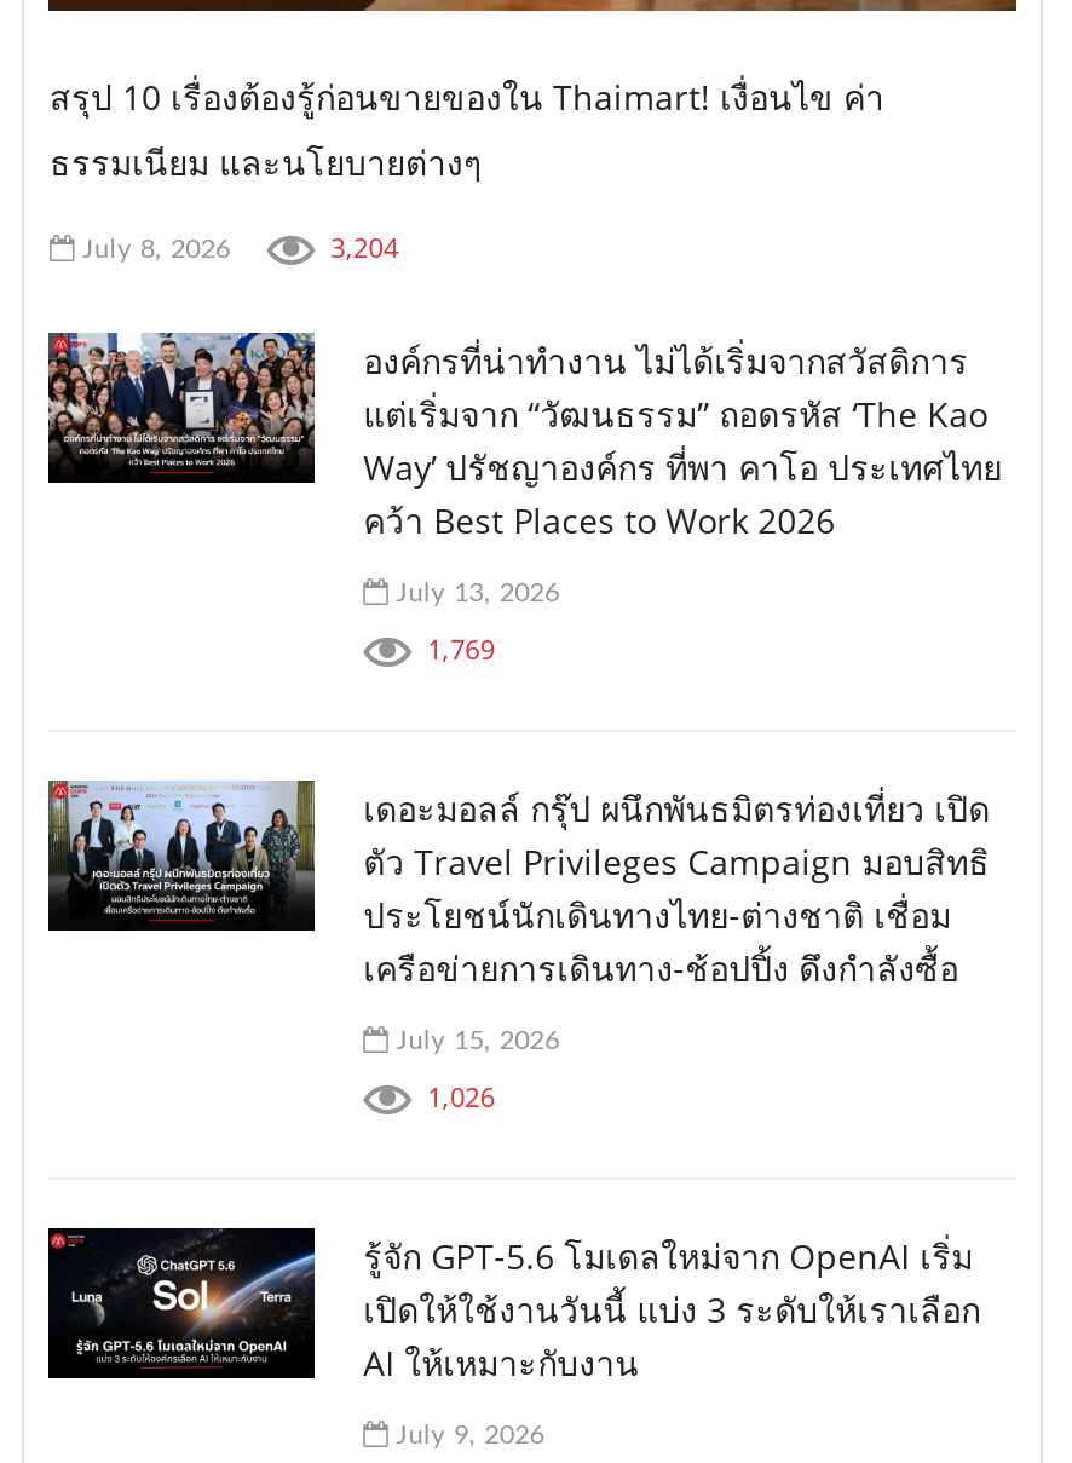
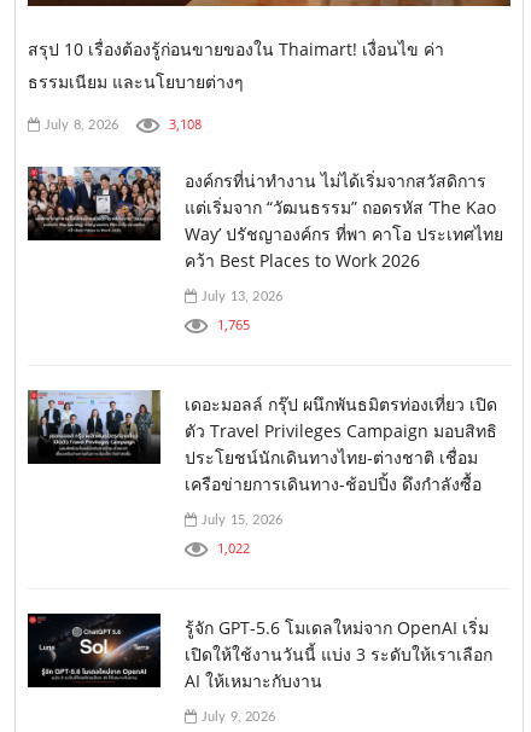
[331,229,399,265] 3,204 -> [169,114,202,133] 3,108
[427,631,495,667] 1,769 -> [217,315,251,333] 1,765
[427,1079,495,1115] 1,026 -> [217,538,251,556] 1,022

